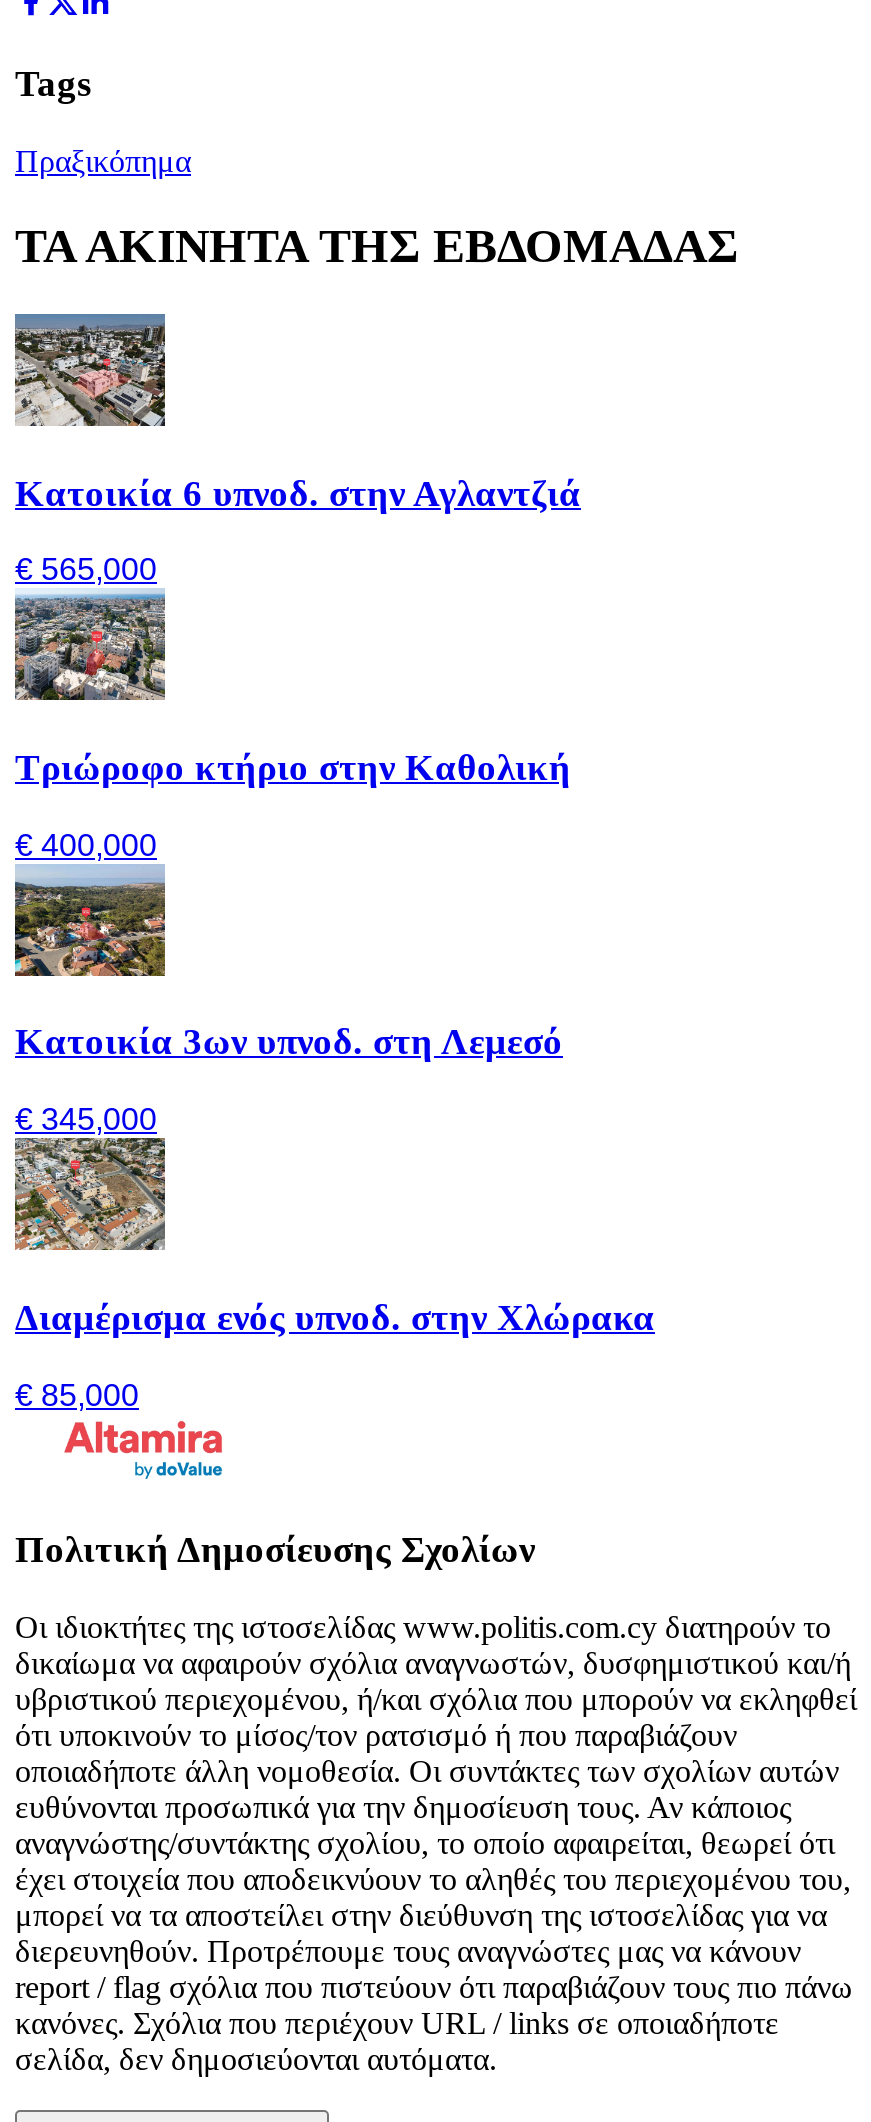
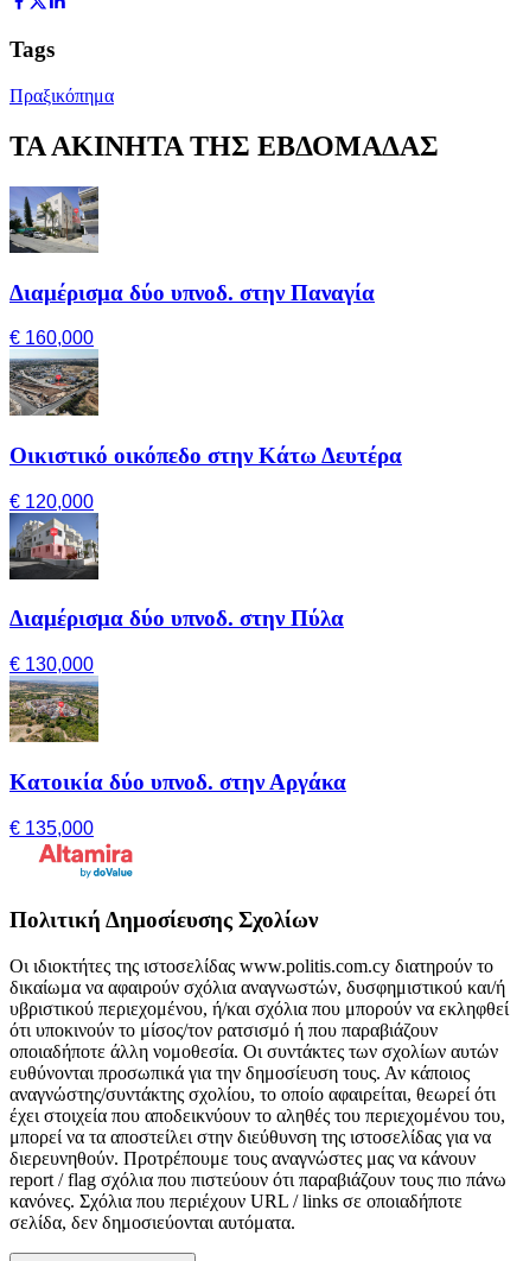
[13,314,581,513] [image] | Κατοικία 6 υπνοδ. στην Αγλαντζιά -> [8,186,375,305] [image] | Διαμέρισμα δύο υπνοδ. στην Παναγία
[15,553,157,587] € 565,000 -> [9,328,94,348] € 160,000
[13,602,571,788] [image] | Τριώροφο κτήριο στην Καθολική -> [9,357,402,468] [image] | Οικιστικό οικόπεδο στην Κάτω Δευτέρα
[15,828,157,862] € 400,000 -> [9,491,94,512] € 120,000
[13,876,563,1063] [image] | Κατοικία 3ων υπνοδ. στη Λεμεσό -> [8,520,344,631] [image] | Διαμέρισμα δύο υπνοδ. στην Πύλα
[15,1102,157,1136] € 345,000 -> [9,654,94,675] € 130,000
[15,1152,655,1338] [image] | Διαμέρισμα ενός υπνοδ. στην Χλώρακα -> [9,684,346,794] [image] | Κατοικία δύο υπνοδ. στην Αργάκα
[15,1377,139,1411] € 85,000 -> [9,818,94,838] € 135,000

